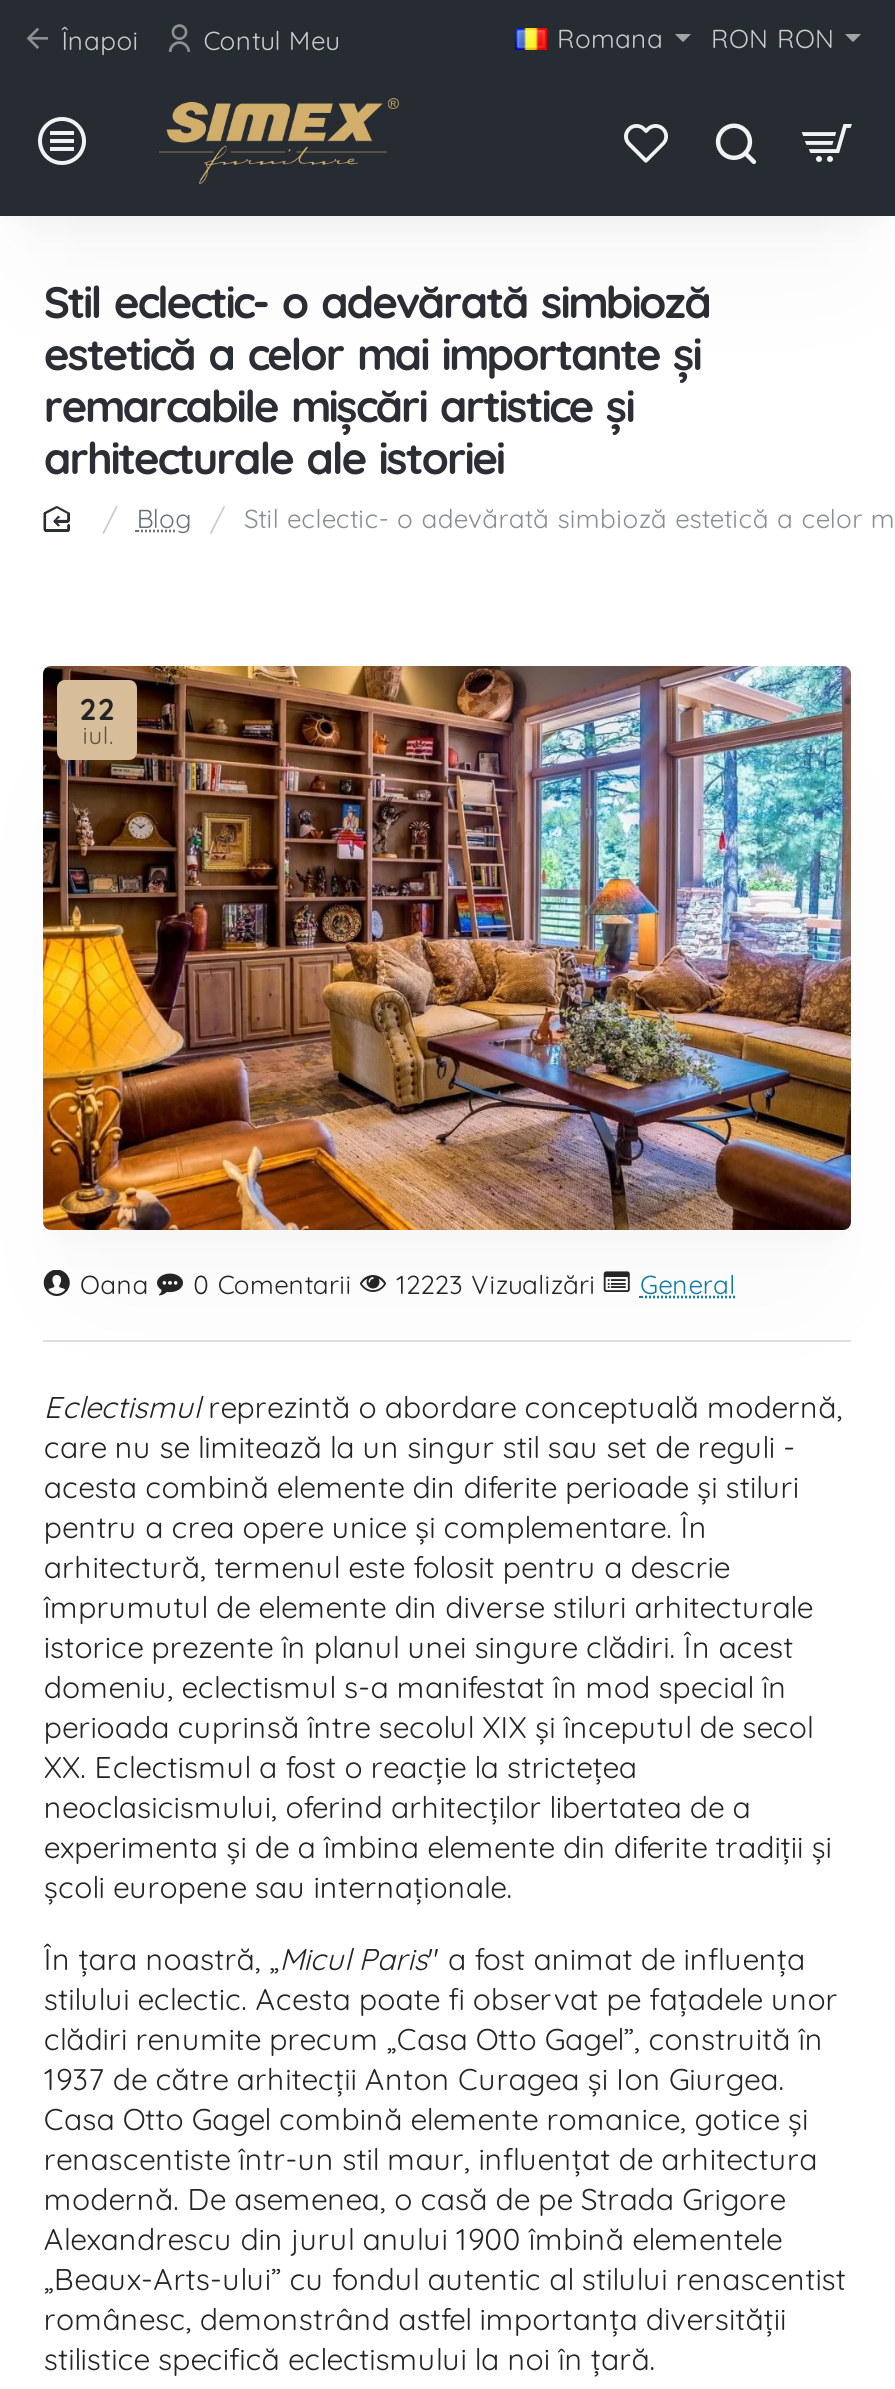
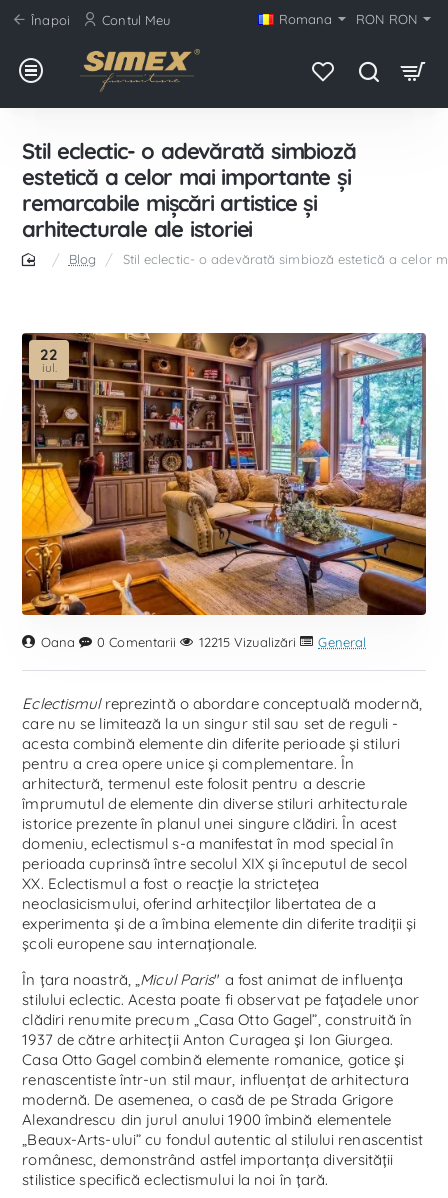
[80,1268,735,1300] Oana 0 Comentarii 12223 Vizualizări General -> [40,634,366,650] Oana 0 Comentarii 12215 Vizualizări General

